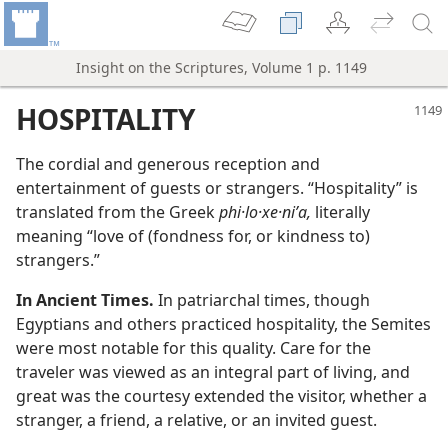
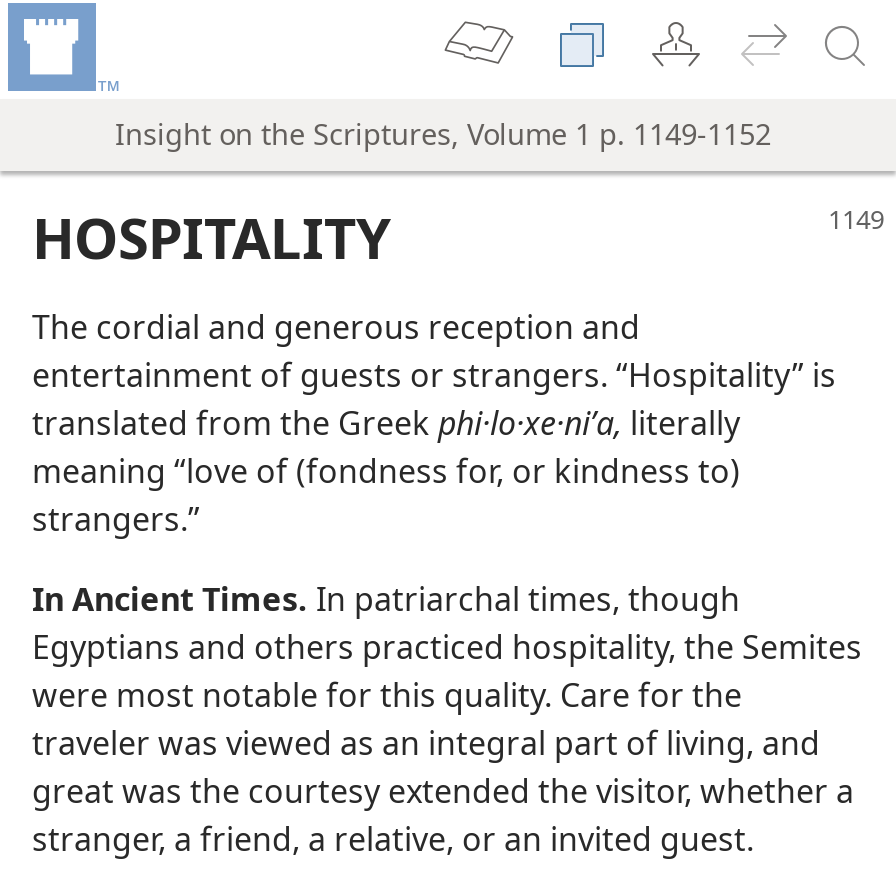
[76,58,367,77] Insight on the Scriptures, Volume 1 p. 1149 -> [115,115,771,153] Insight on the Scriptures, Volume 1 p. 1149-1152

